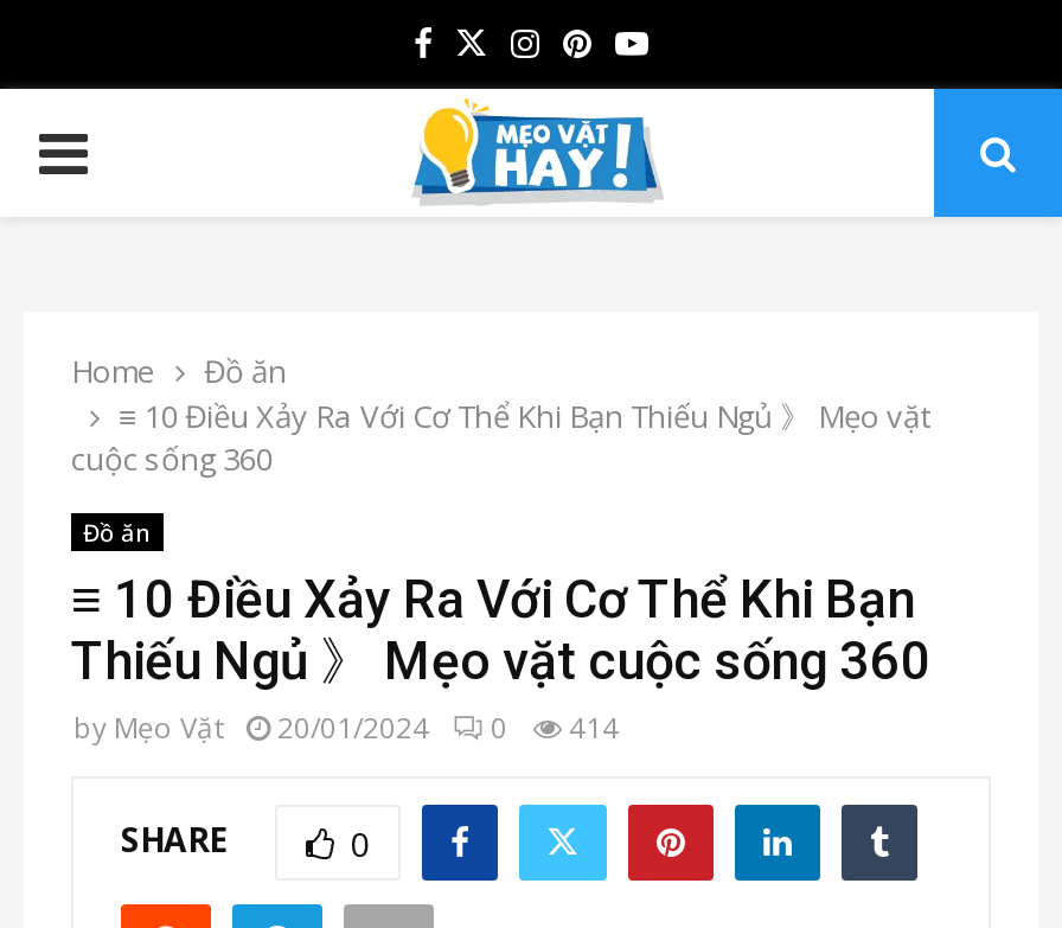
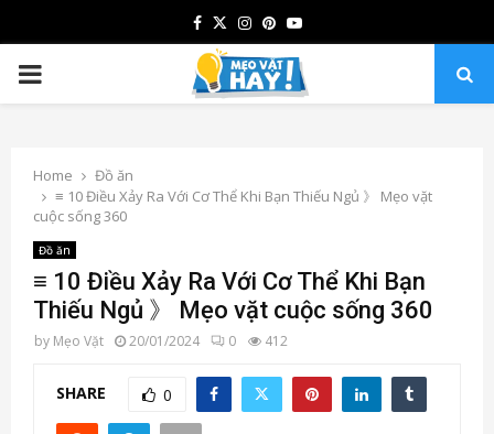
[73,708,619,748] by Mẹo Vặt 20/01/2024 0 414 -> [34,332,288,350] by Mẹo Vặt 20/01/2024 0 412

